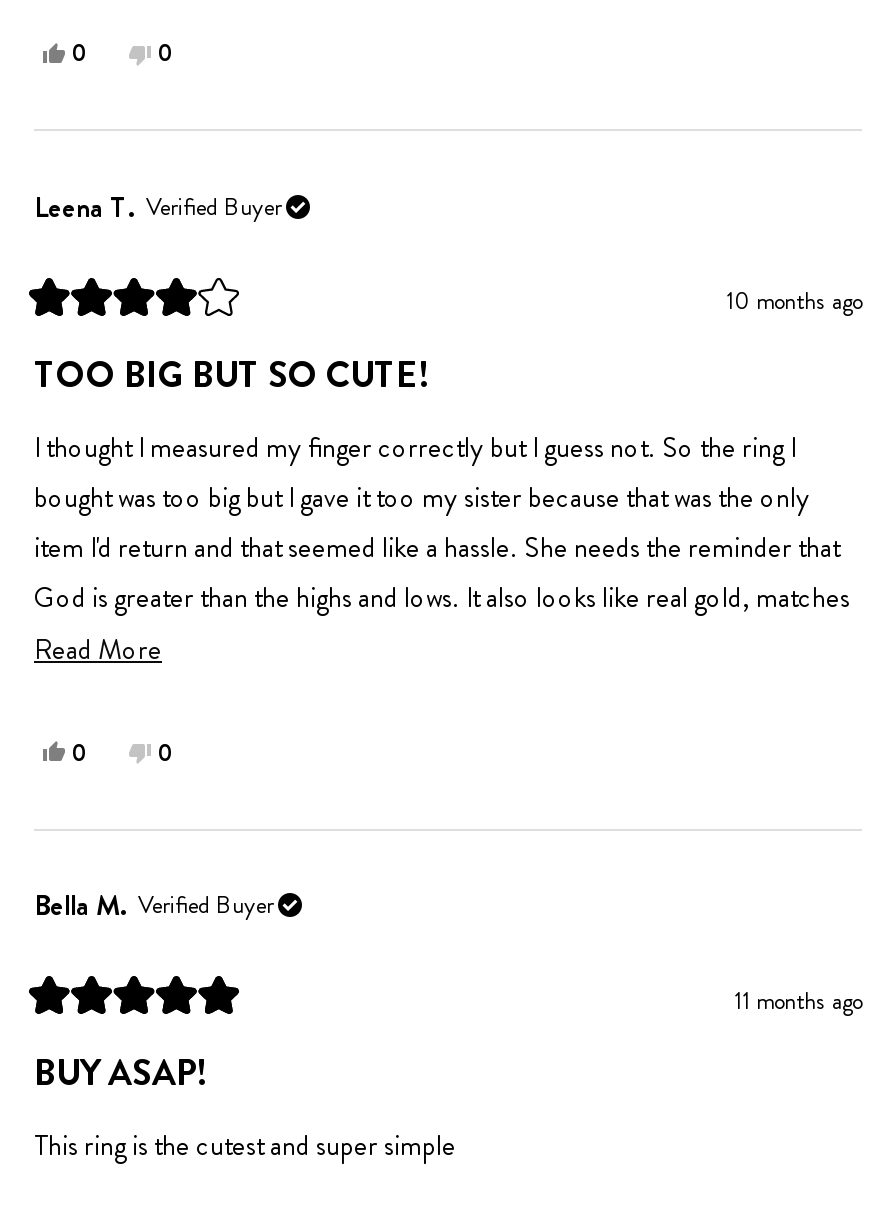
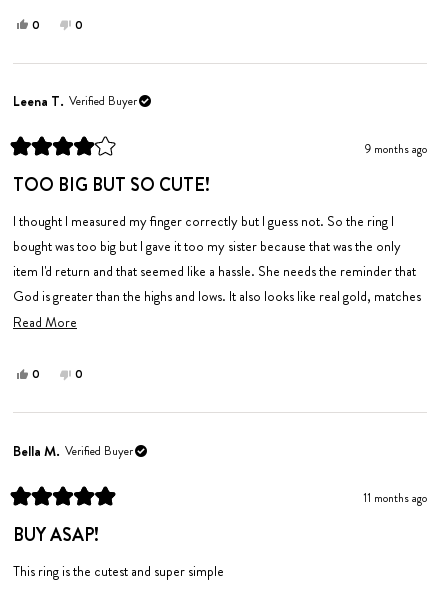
[726,283,862,319] 10 months ago -> [365,140,427,158] 9 months ago

